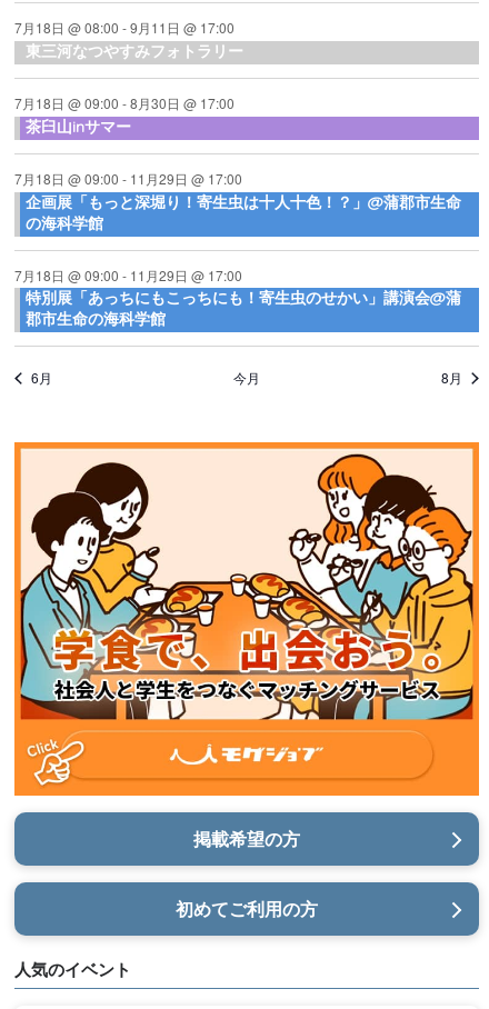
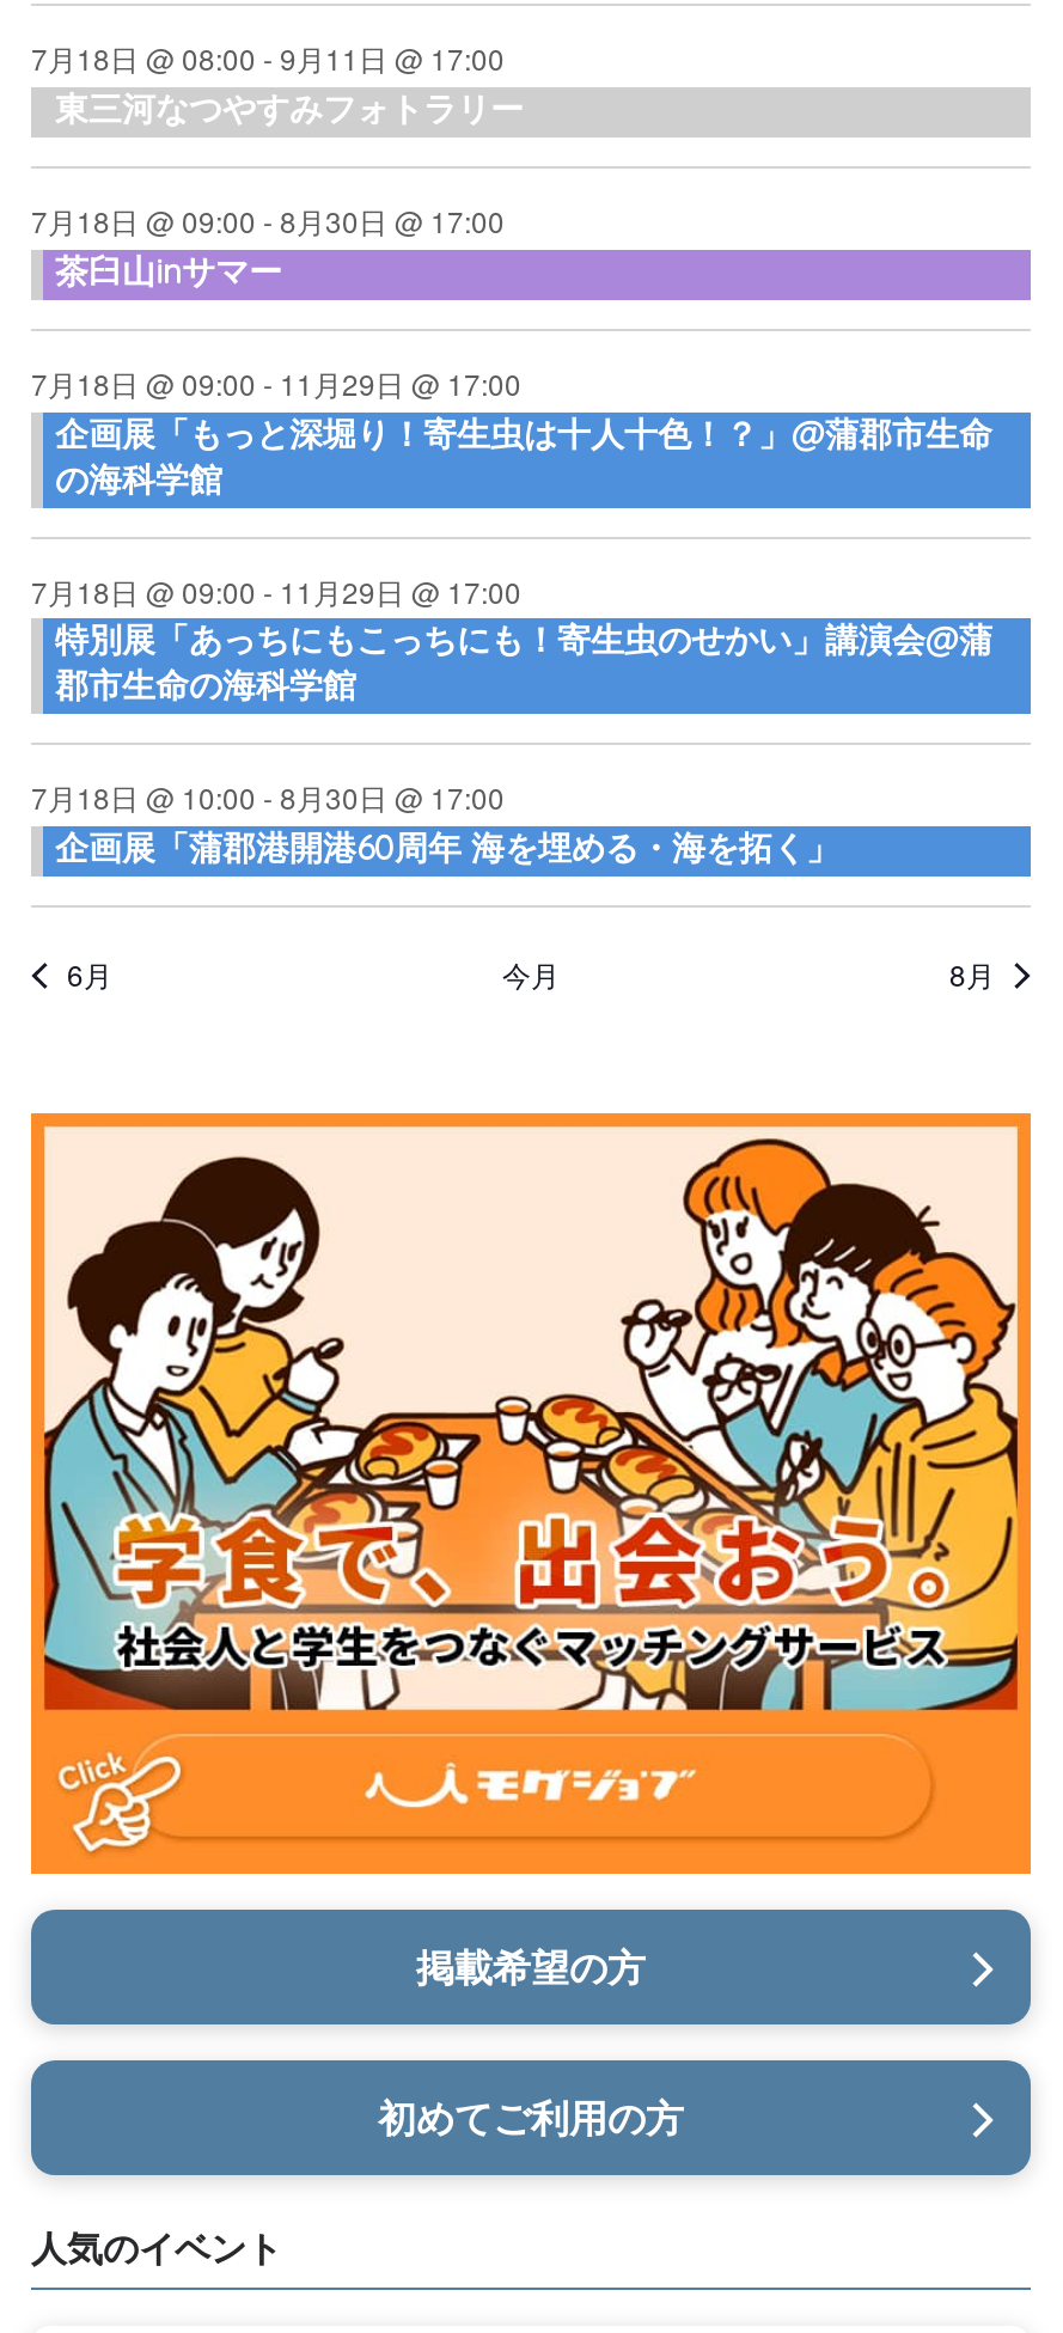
none -> [31,777,839,870] 7月18日 @ 10:00 - 8月30日 @ 17:00 | 企画展「蒲郡港開港60周年 海を埋める・海を拓く」

